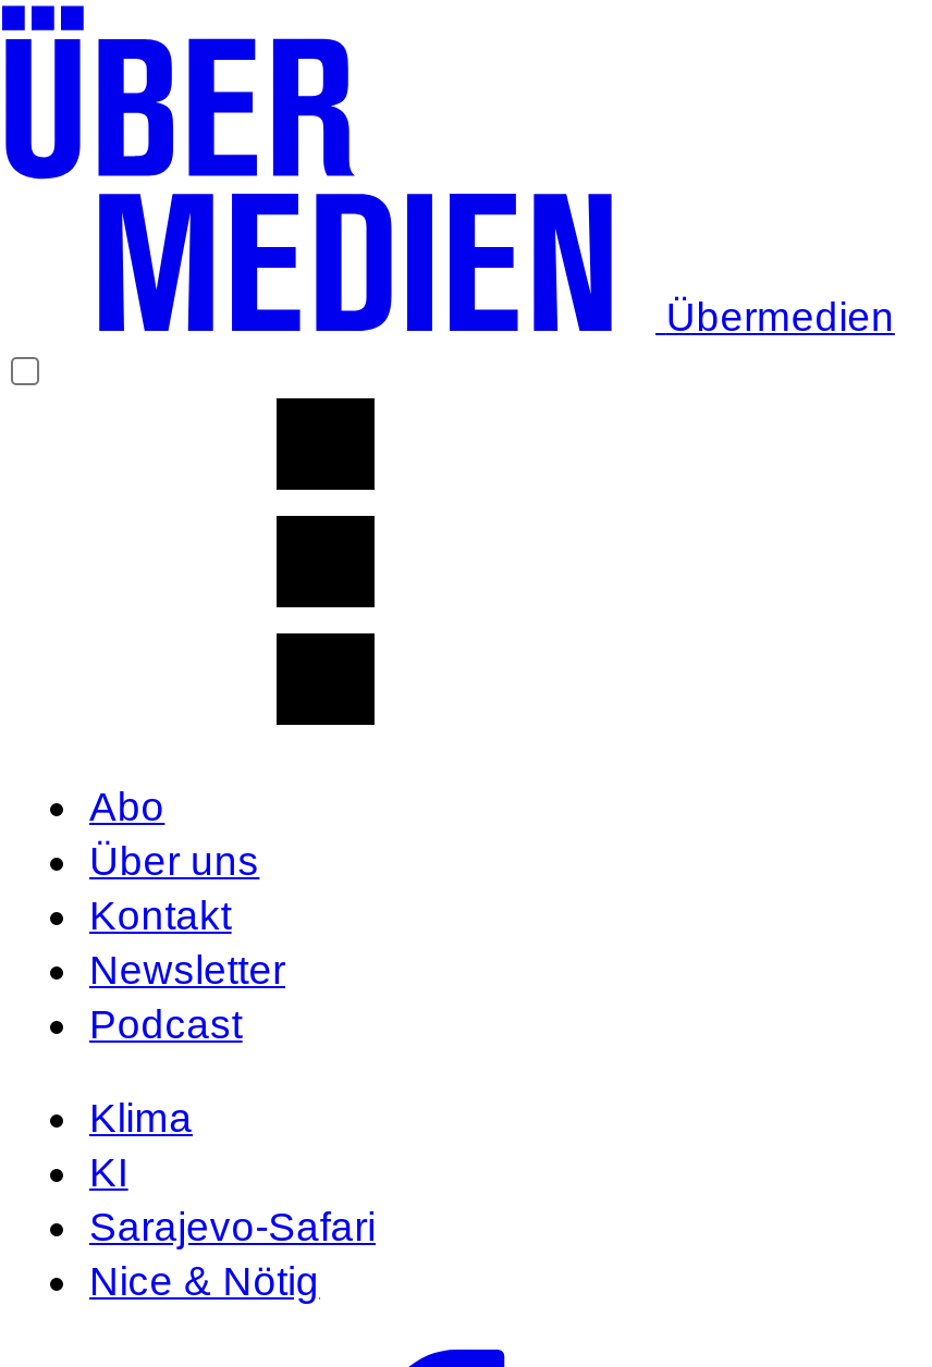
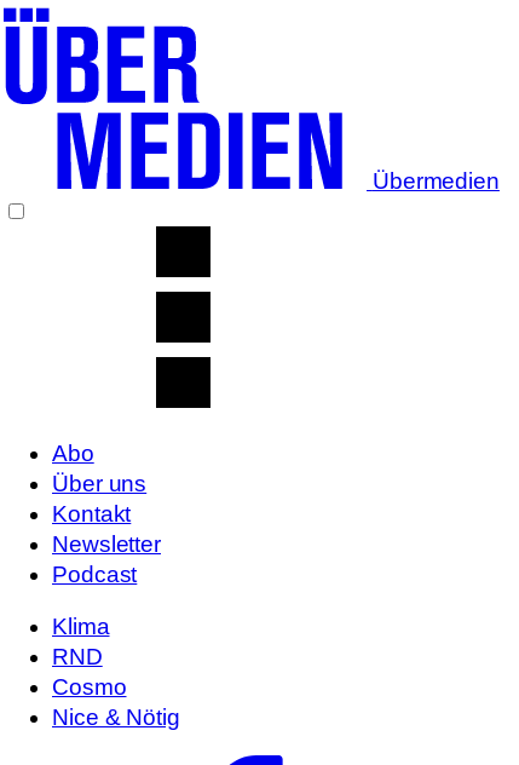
[89,1149,376,1249] KI | Sarajevo-Safari -> [52,644,126,700] RND | Cosmo

